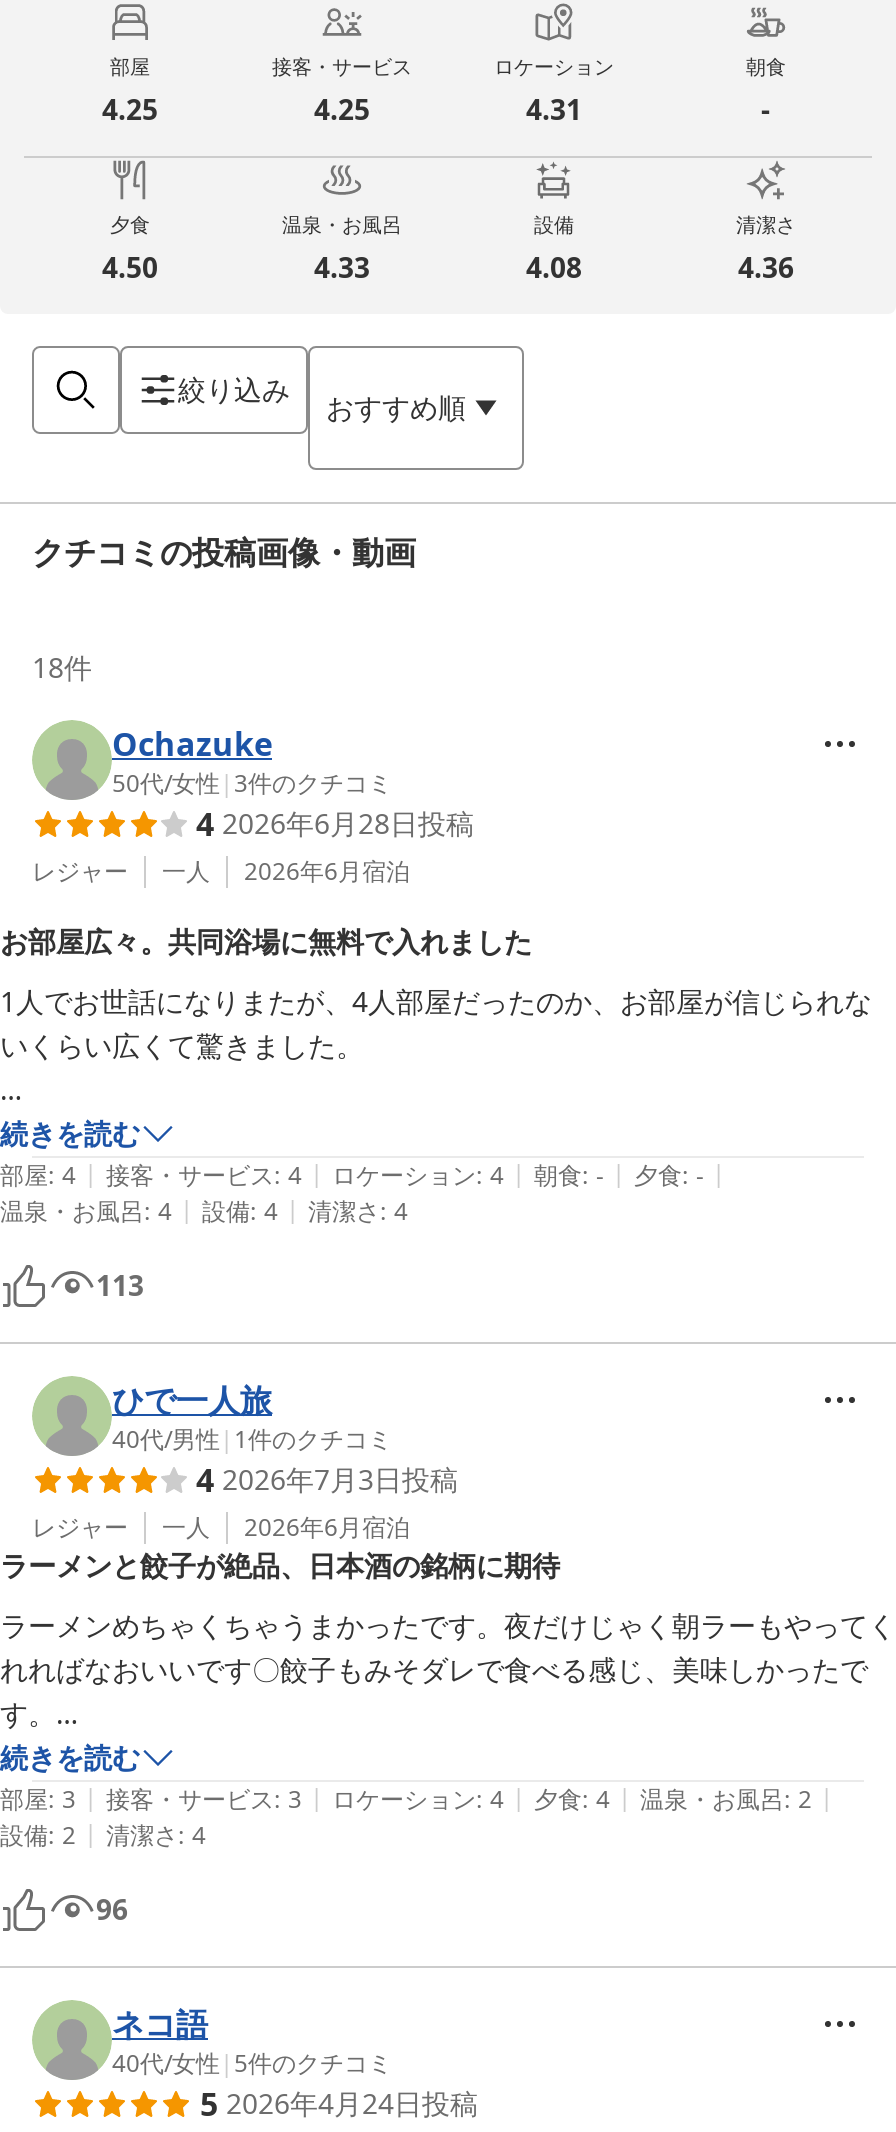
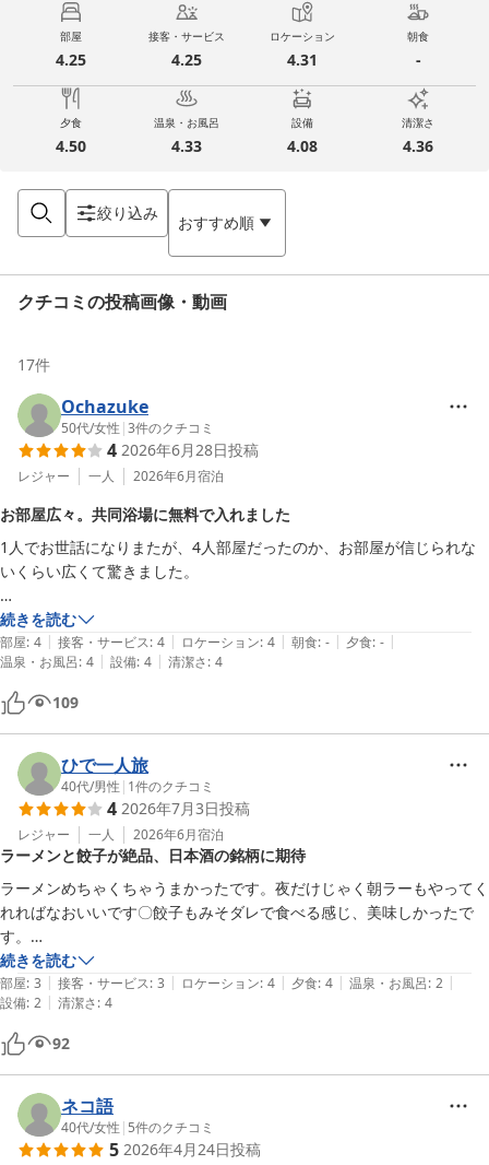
[32,648,92,686] 18件 -> [17,354,50,375] 17件
[96,1266,144,1304] 113 -> [52,692,79,713] 109
[96,1890,128,1928] 96 -> [52,1033,70,1054] 92

